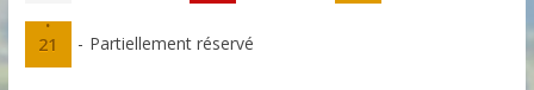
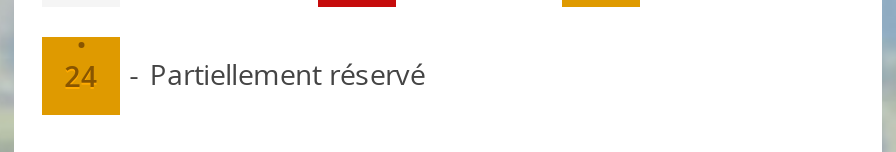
[38,32,254,56] 21 - Partiellement réservé -> [64,54,426,94] 24 - Partiellement réservé

